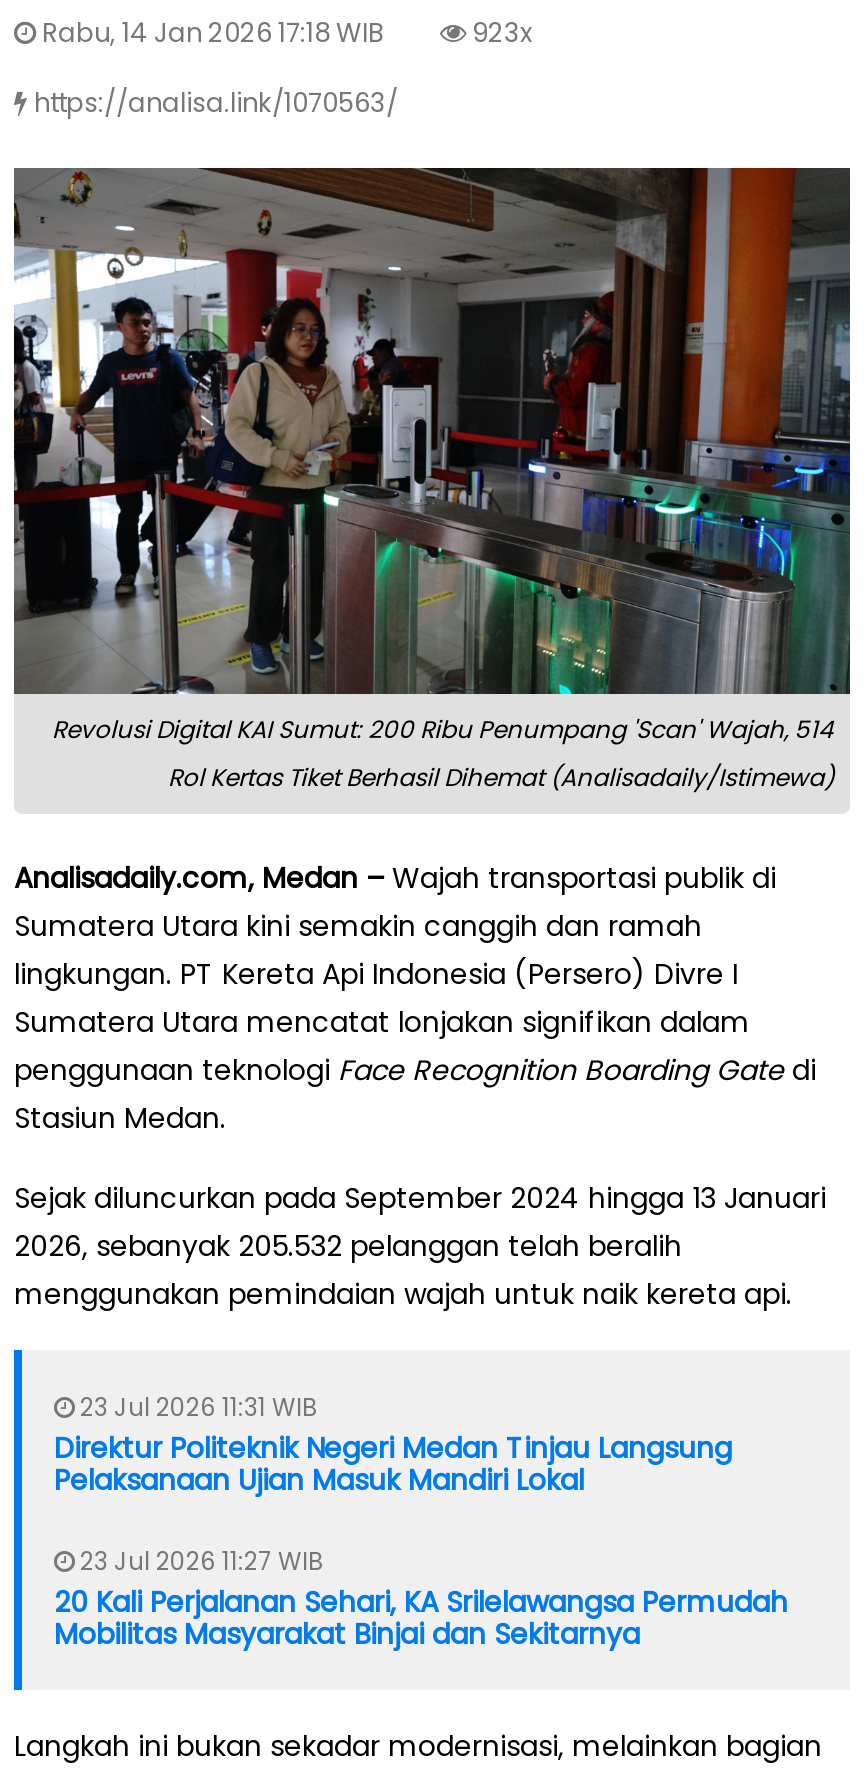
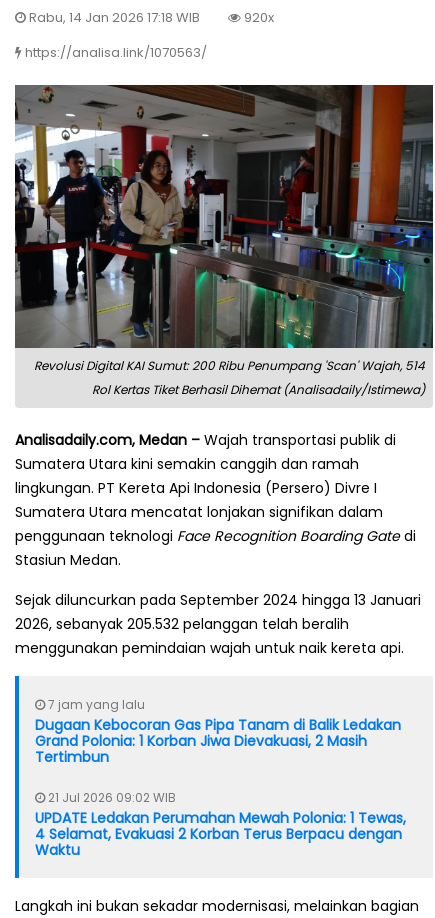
[466,14,532,52] 923x -> [241,8,274,27] 920x
[54,1389,732,1499] 23 Jul 2026 11:31 WIB | Direktur Politeknik Negeri Medan Tinjau Langsung | Pelaksanaan Ujian Masuk Mandiri Lokal -> [35,696,401,767] 7 jam yang lalu | Dugaan Kebocoran Gas Pipa Tanam di Balik Ledakan | Grand Polonia: 1 Korban Jiwa Dievakuasi, 2 Masih | Tertimbun
[54,1543,788,1653] 23 Jul 2026 11:27 WIB | 20 Kali Perjalanan Sehari, KA Srilelawangsa Permudah | Mobilitas Masyarakat Binjai dan Sekitarnya -> [35,789,406,860] 21 Jul 2026 09:02 WIB | UPDATE Ledakan Perumahan Mewah Polonia: 1 Tewas, | 4 Selamat, Evakuasi 2 Korban Terus Berpacu dengan | Waktu

